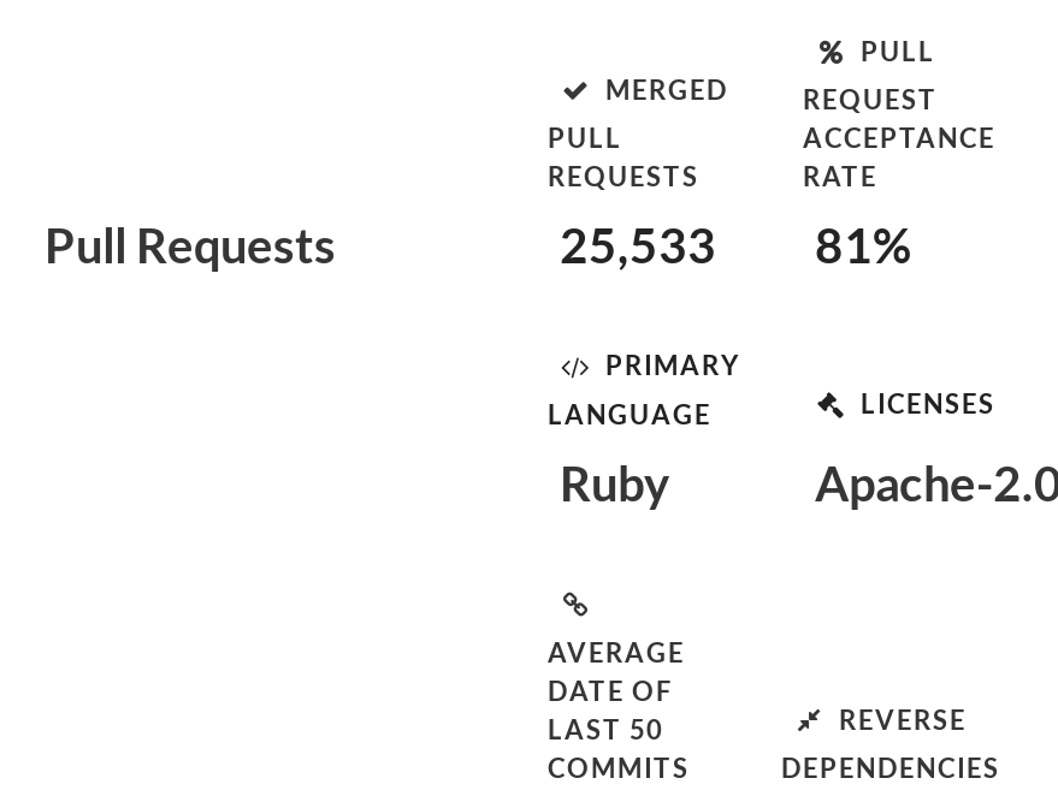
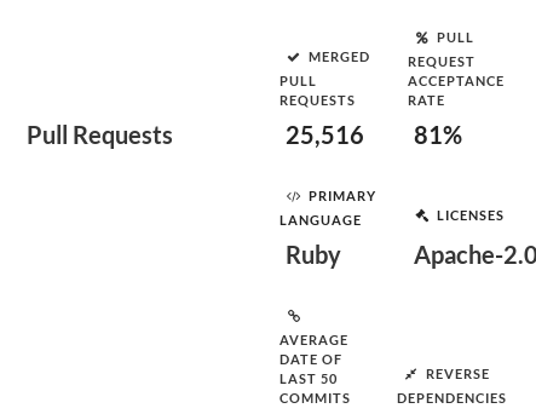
[560,215,911,273] 25,533 81% -> [286,120,462,149] 25,516 81%

